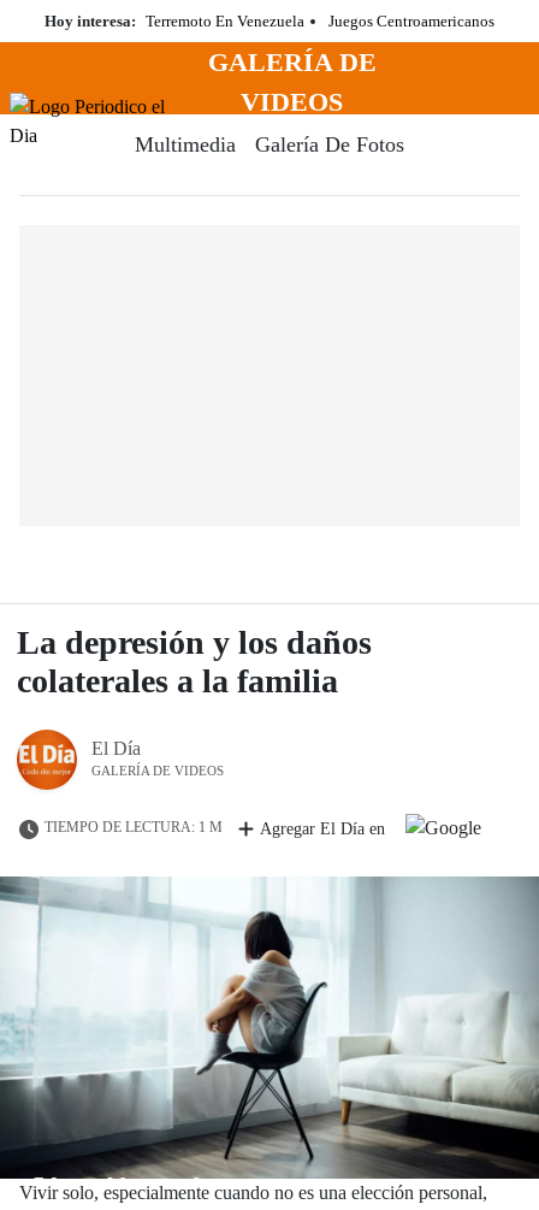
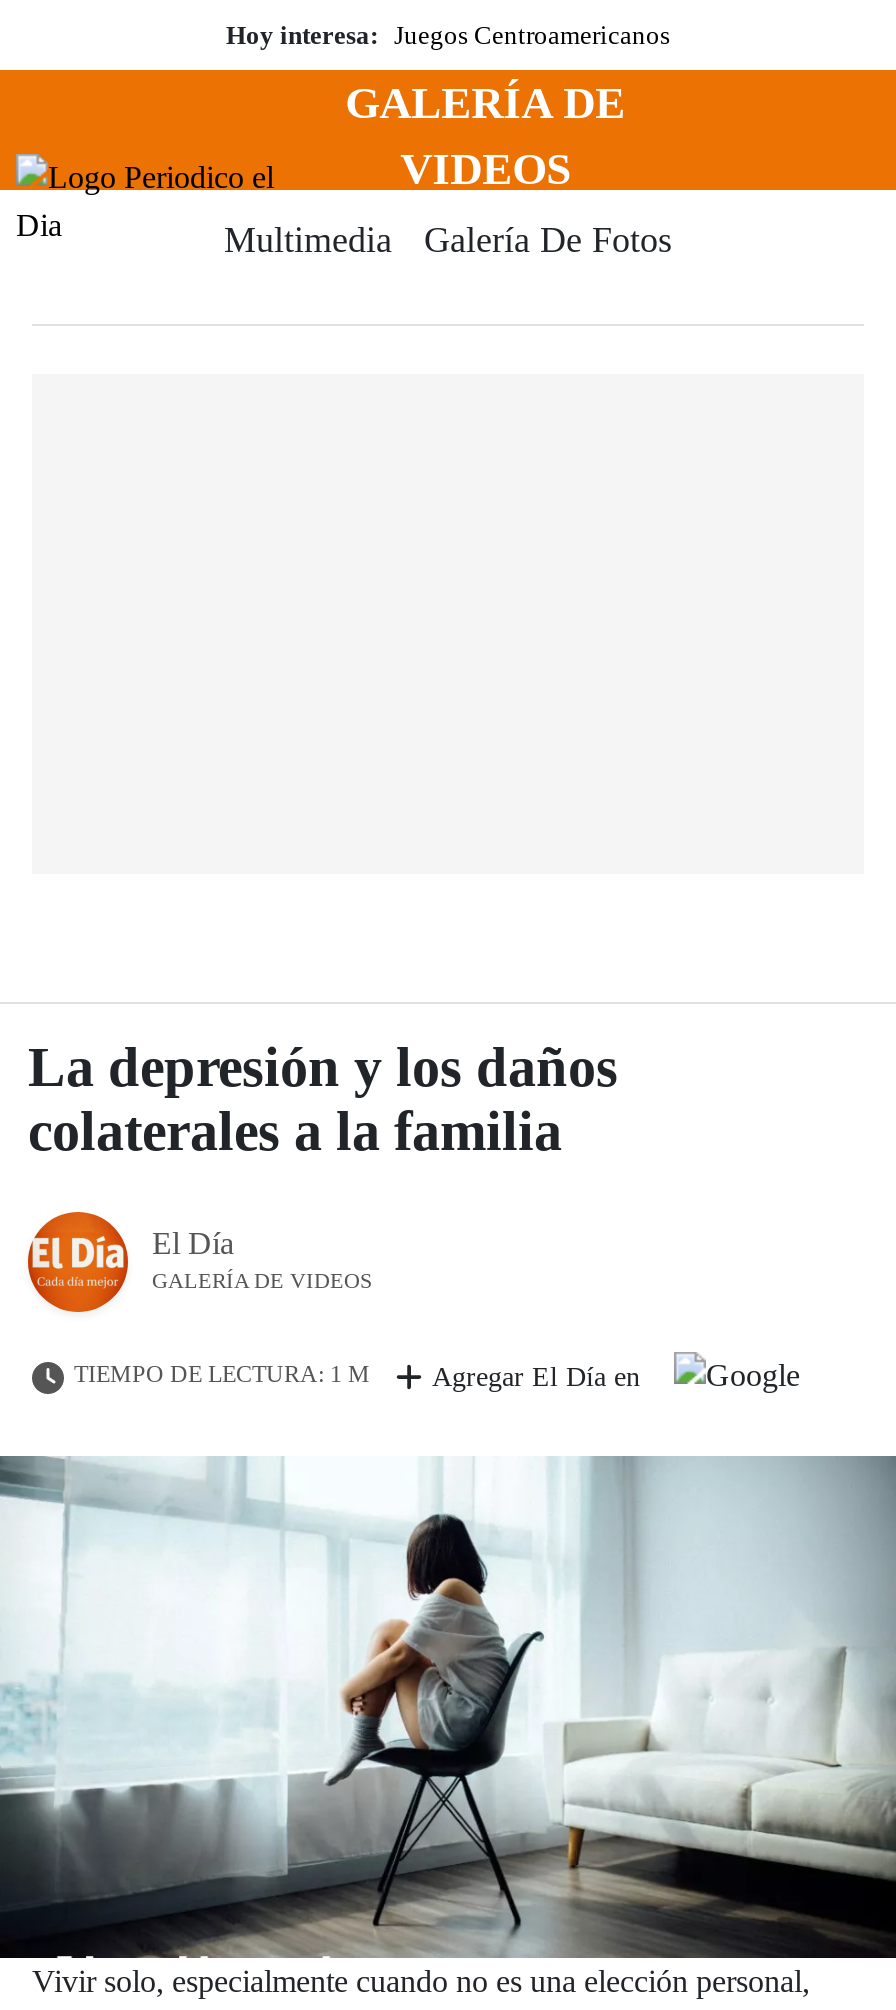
[45,12,494,30] Hoy interesa: Terremoto En Venezuela | Juegos Centroamericanos -> [226,20,670,50] Hoy interesa: Juegos Centroamericanos

